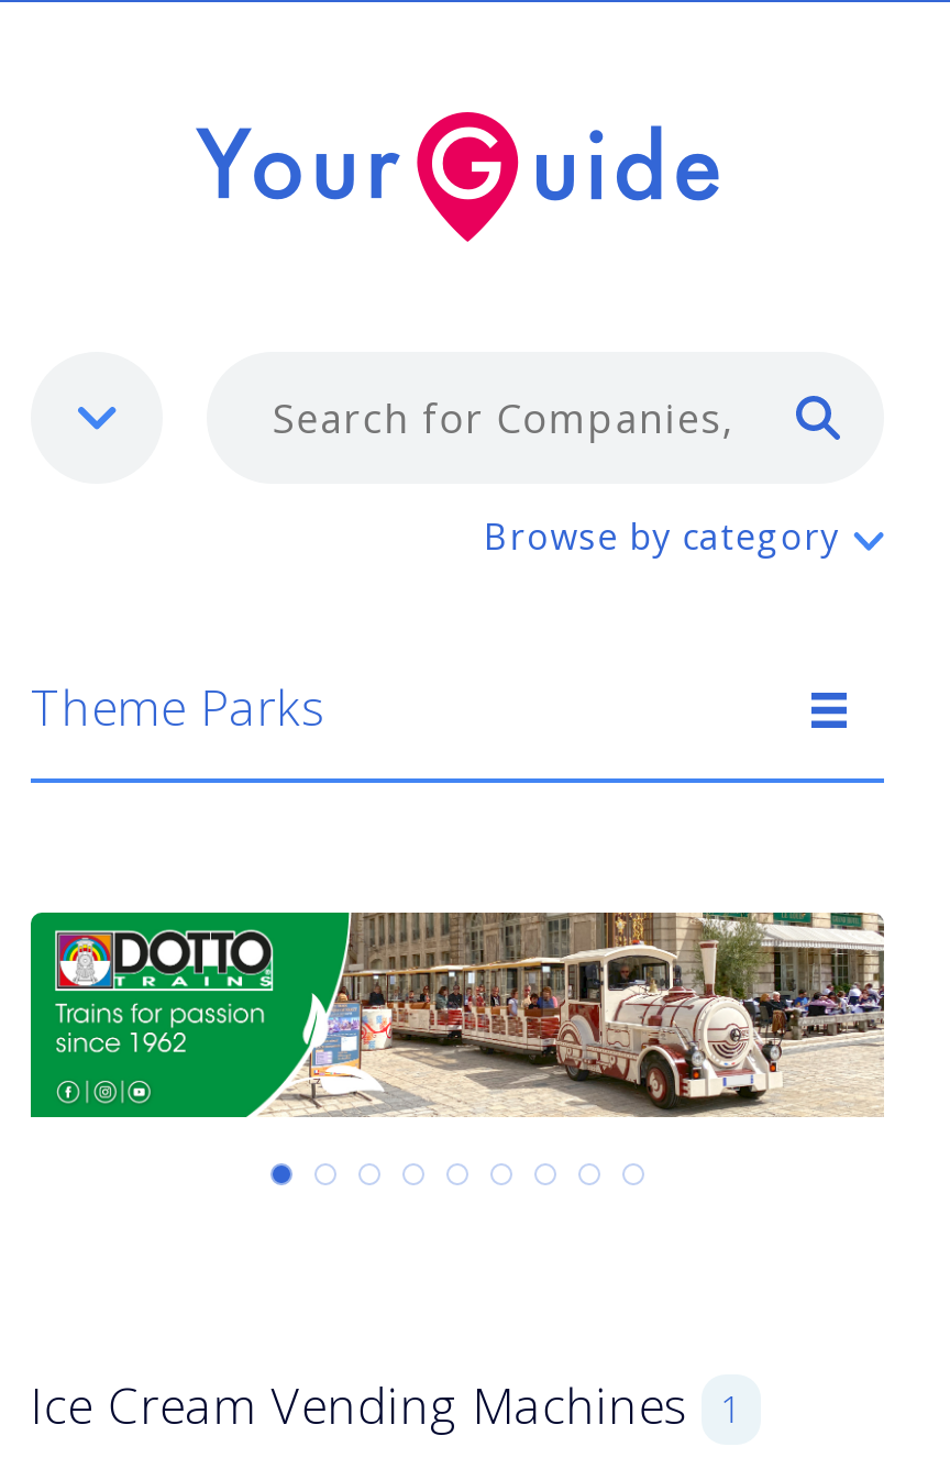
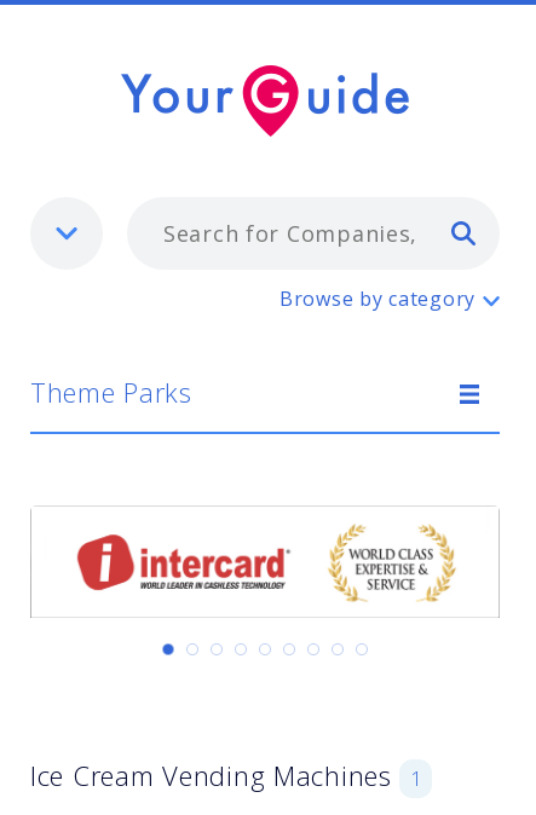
[29,910,886,1119] [image] -> [30,505,500,618] [image]

